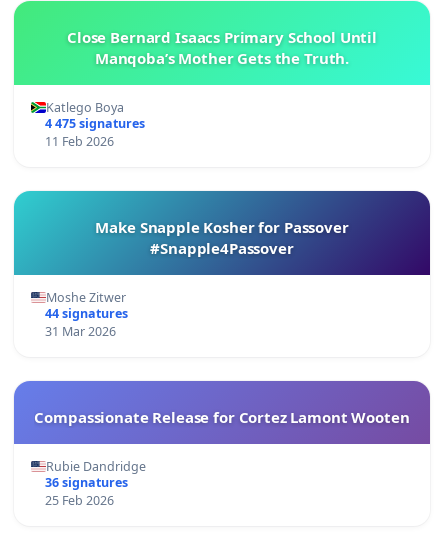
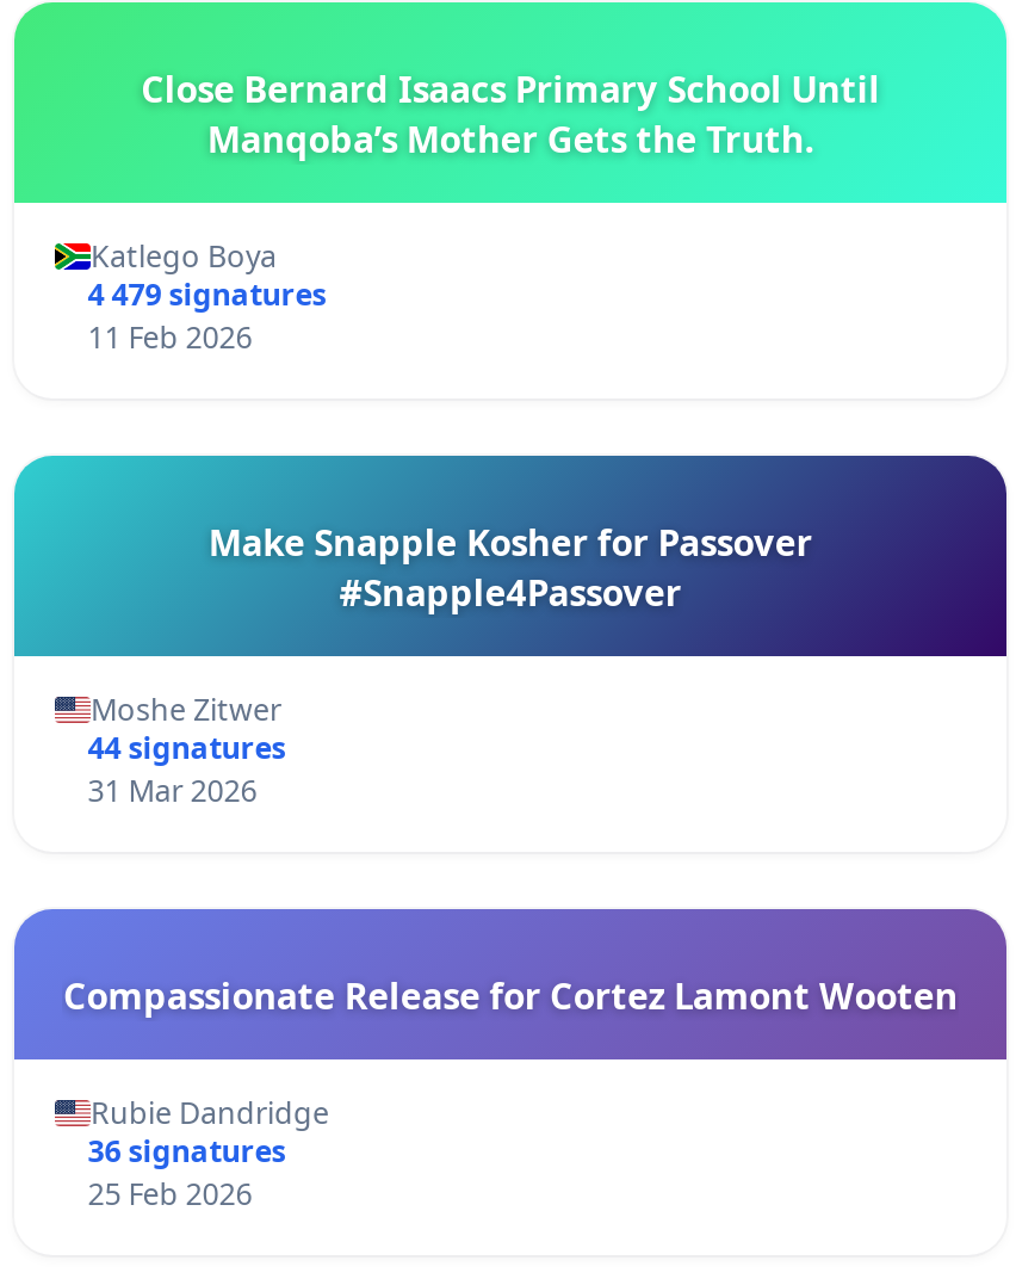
[45,114,145,131] 4 475 signatures -> [88,273,326,314] 4 479 signatures

